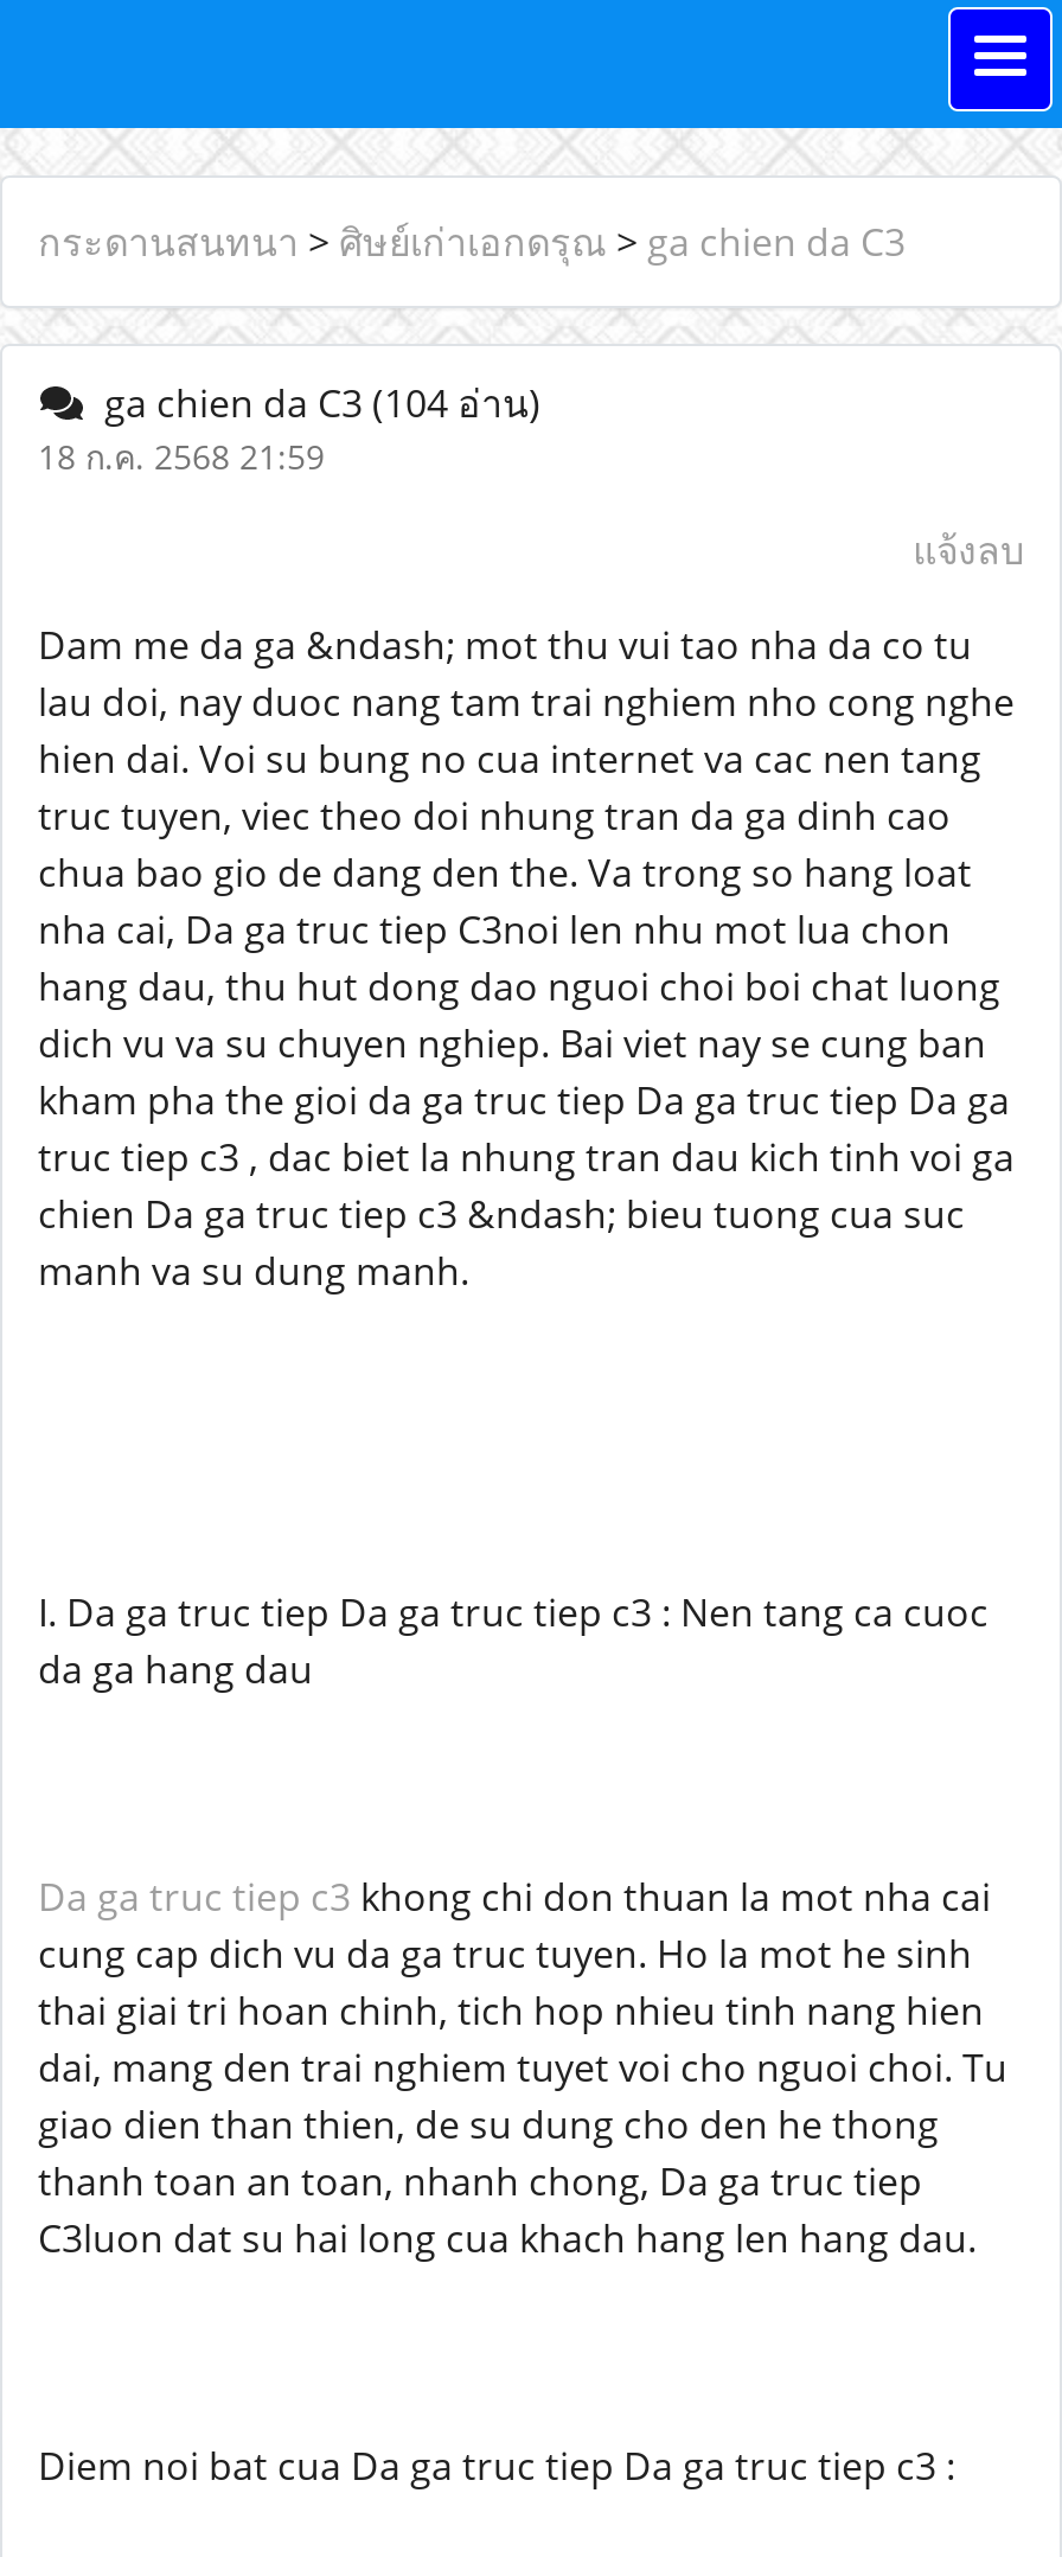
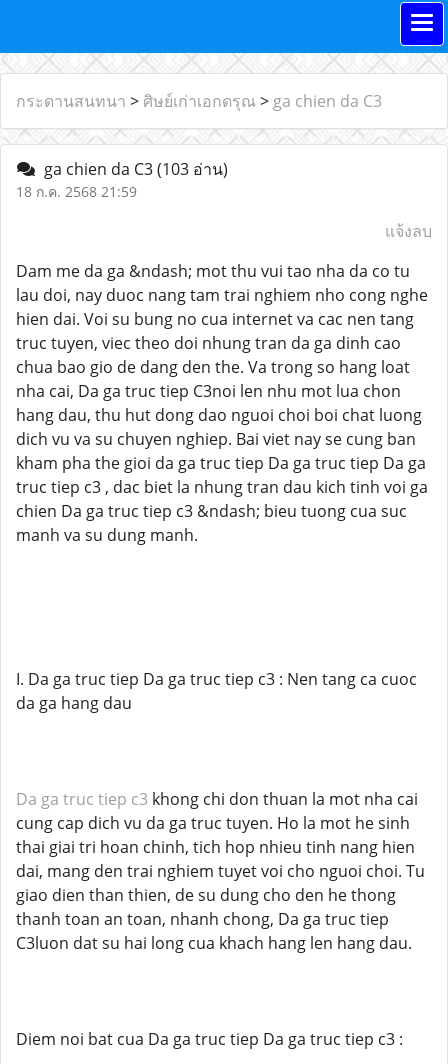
[85,377,540,429] ga chien da C3 (104 อ่าน) -> [36,158,228,180] ga chien da C3 (103 อ่าน)

